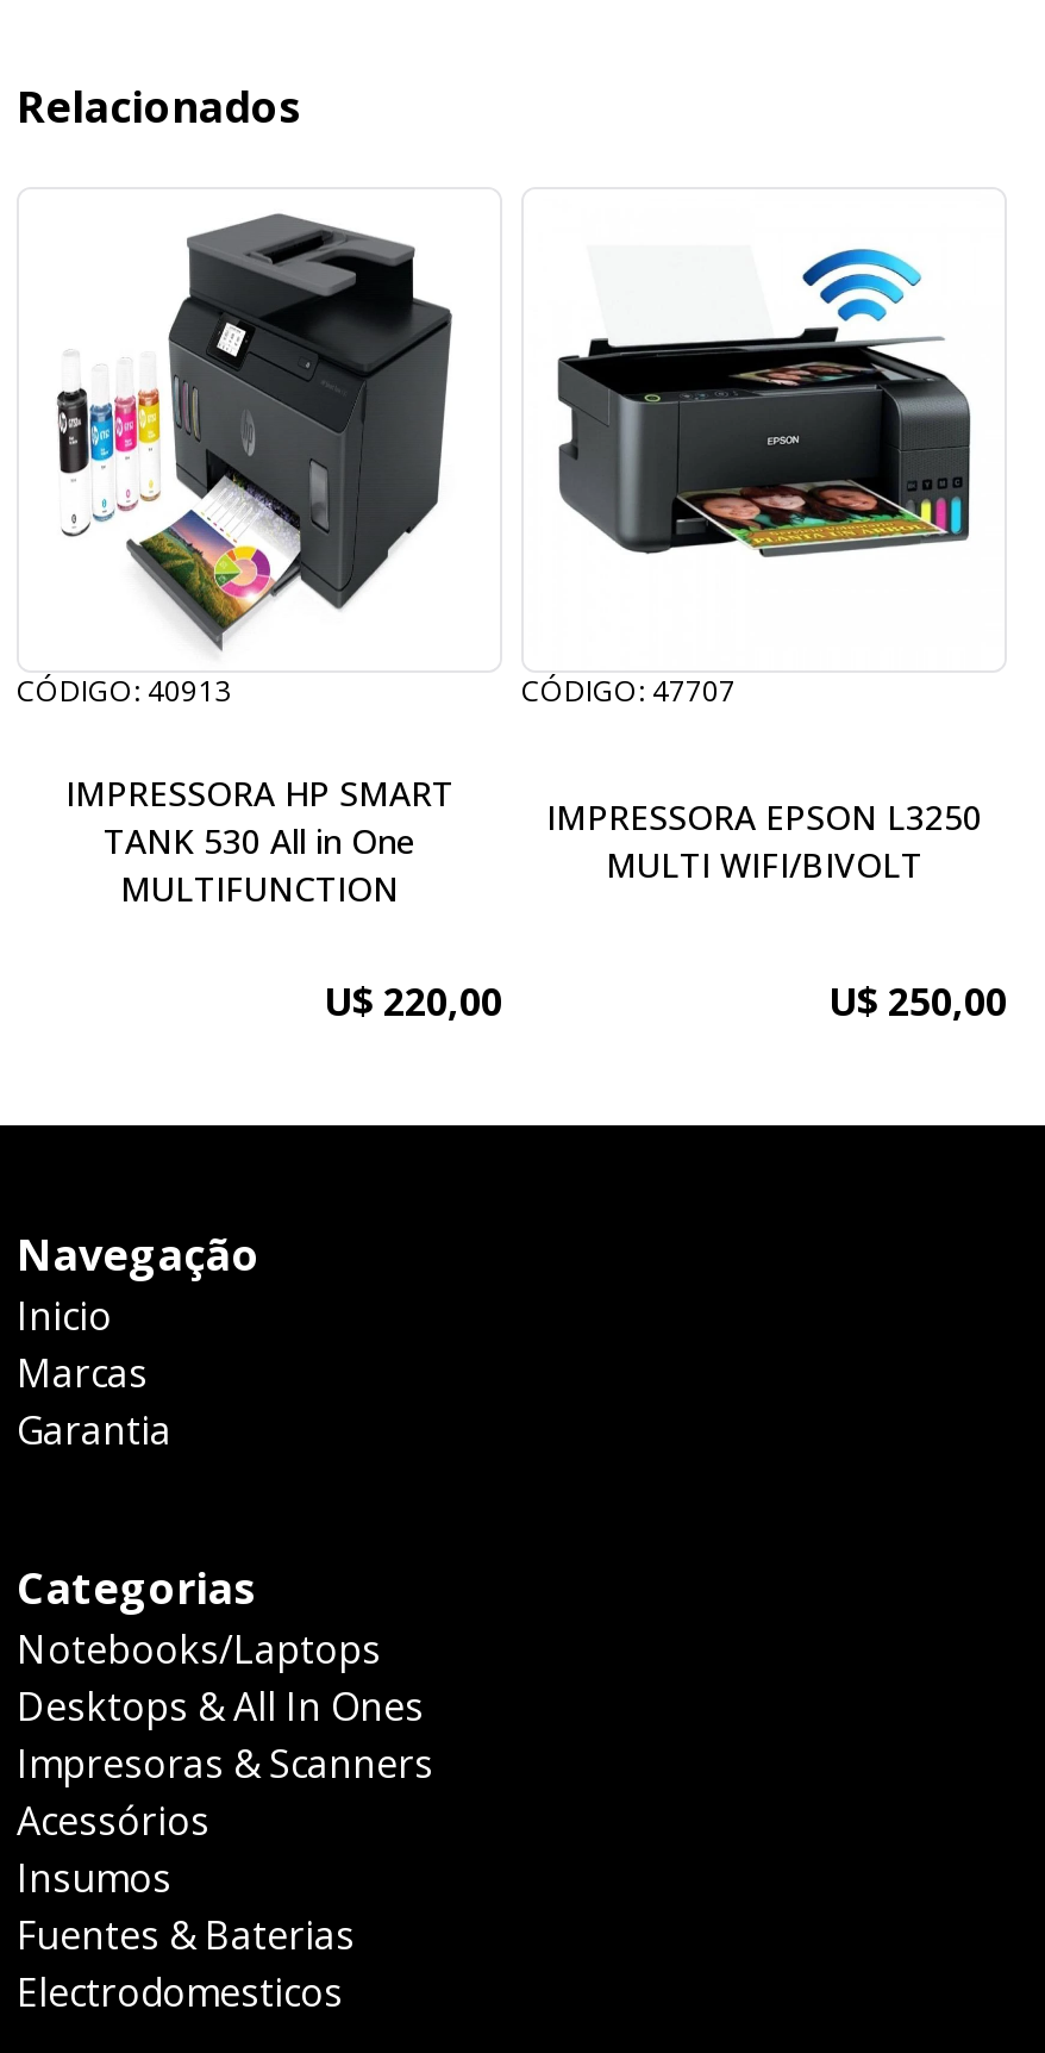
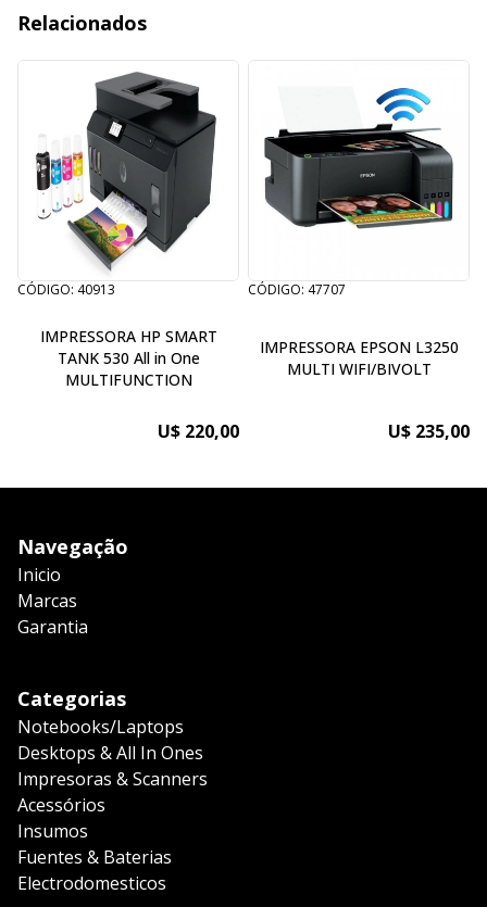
[828,975,1007,1028] U$ 250,00 -> [388,419,470,443] U$ 235,00

